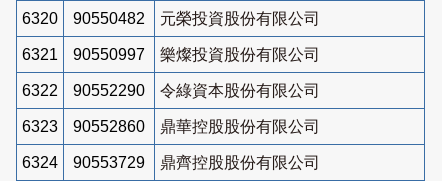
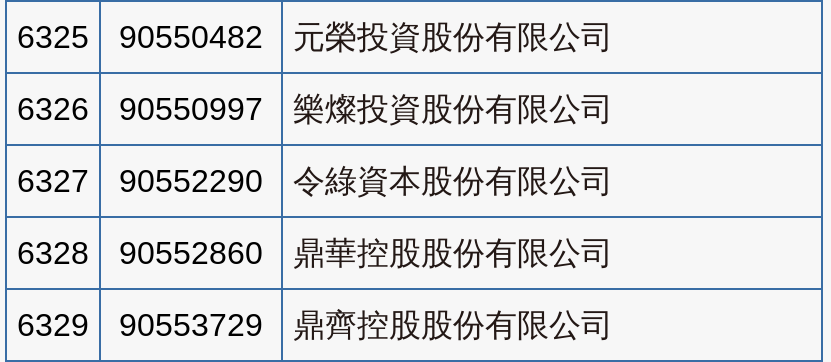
[22,10,320,27] 6320 90550482 元榮投資股份有限公司 -> [17,20,613,54] 6325 90550482 元榮投資股份有限公司
[22,46,320,63] 6321 90550997 樂燦投資股份有限公司 -> [17,92,613,126] 6326 90550997 樂燦投資股份有限公司
[22,82,320,99] 6322 90552290 令綠資本股份有限公司 -> [17,164,613,198] 6327 90552290 令綠資本股份有限公司
[22,118,320,135] 6323 90552860 鼎華控股股份有限公司 -> [17,236,613,270] 6328 90552860 鼎華控股股份有限公司
[22,154,320,171] 6324 90553729 鼎齊控股股份有限公司 -> [17,308,613,342] 6329 90553729 鼎齊控股股份有限公司

